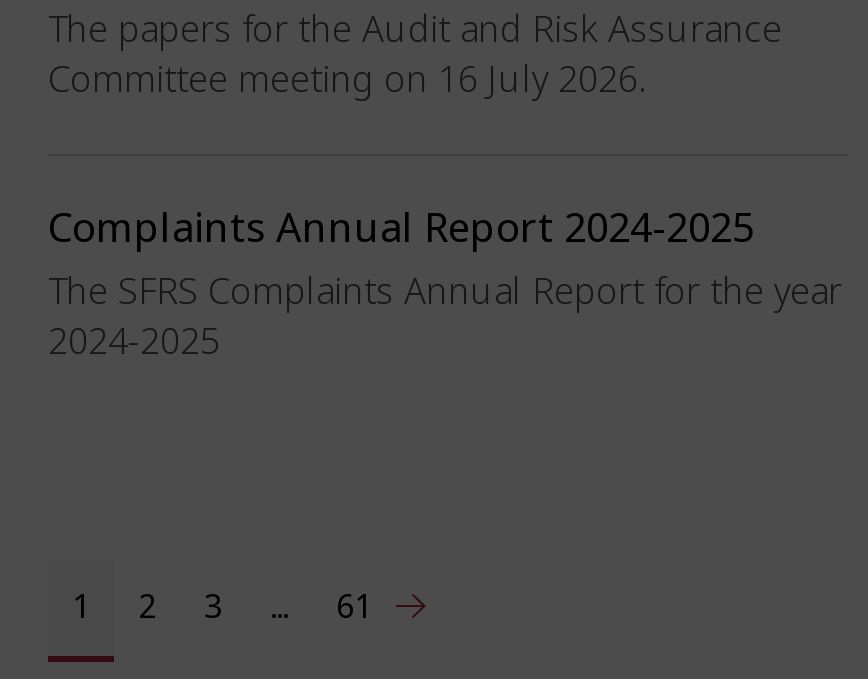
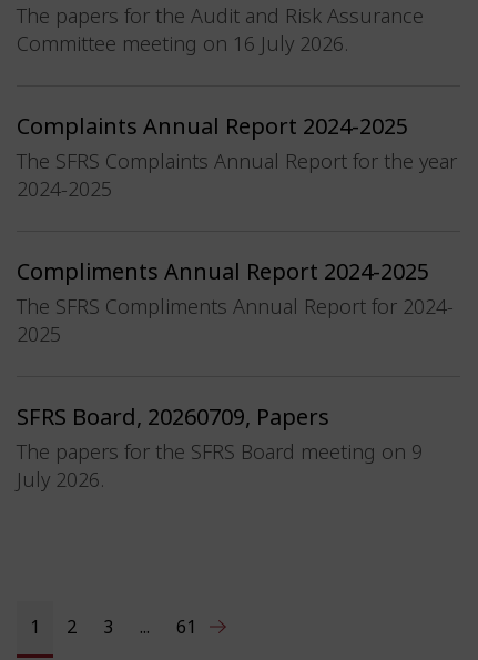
none -> [17,257,454,495] Compliments Annual Report 2024-2025 | The SFRS Compliments Annual Report for 2024- | 2025 | SFRS Board, 20260709, Papers | The papers for the SFRS Board meeting on 9 | July 2026.

